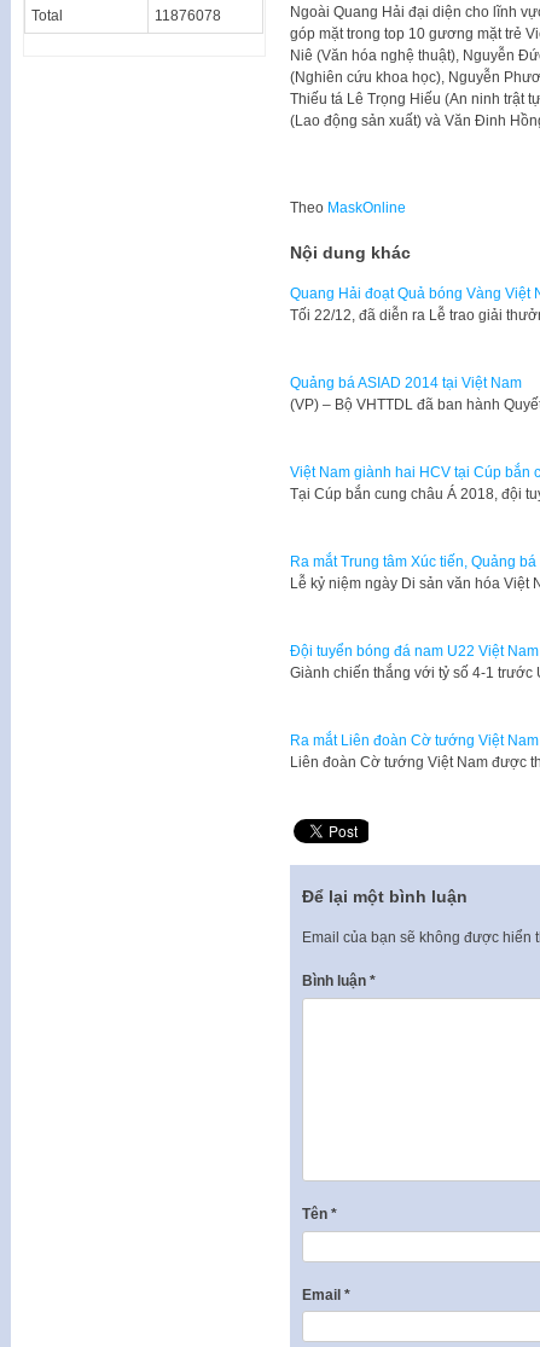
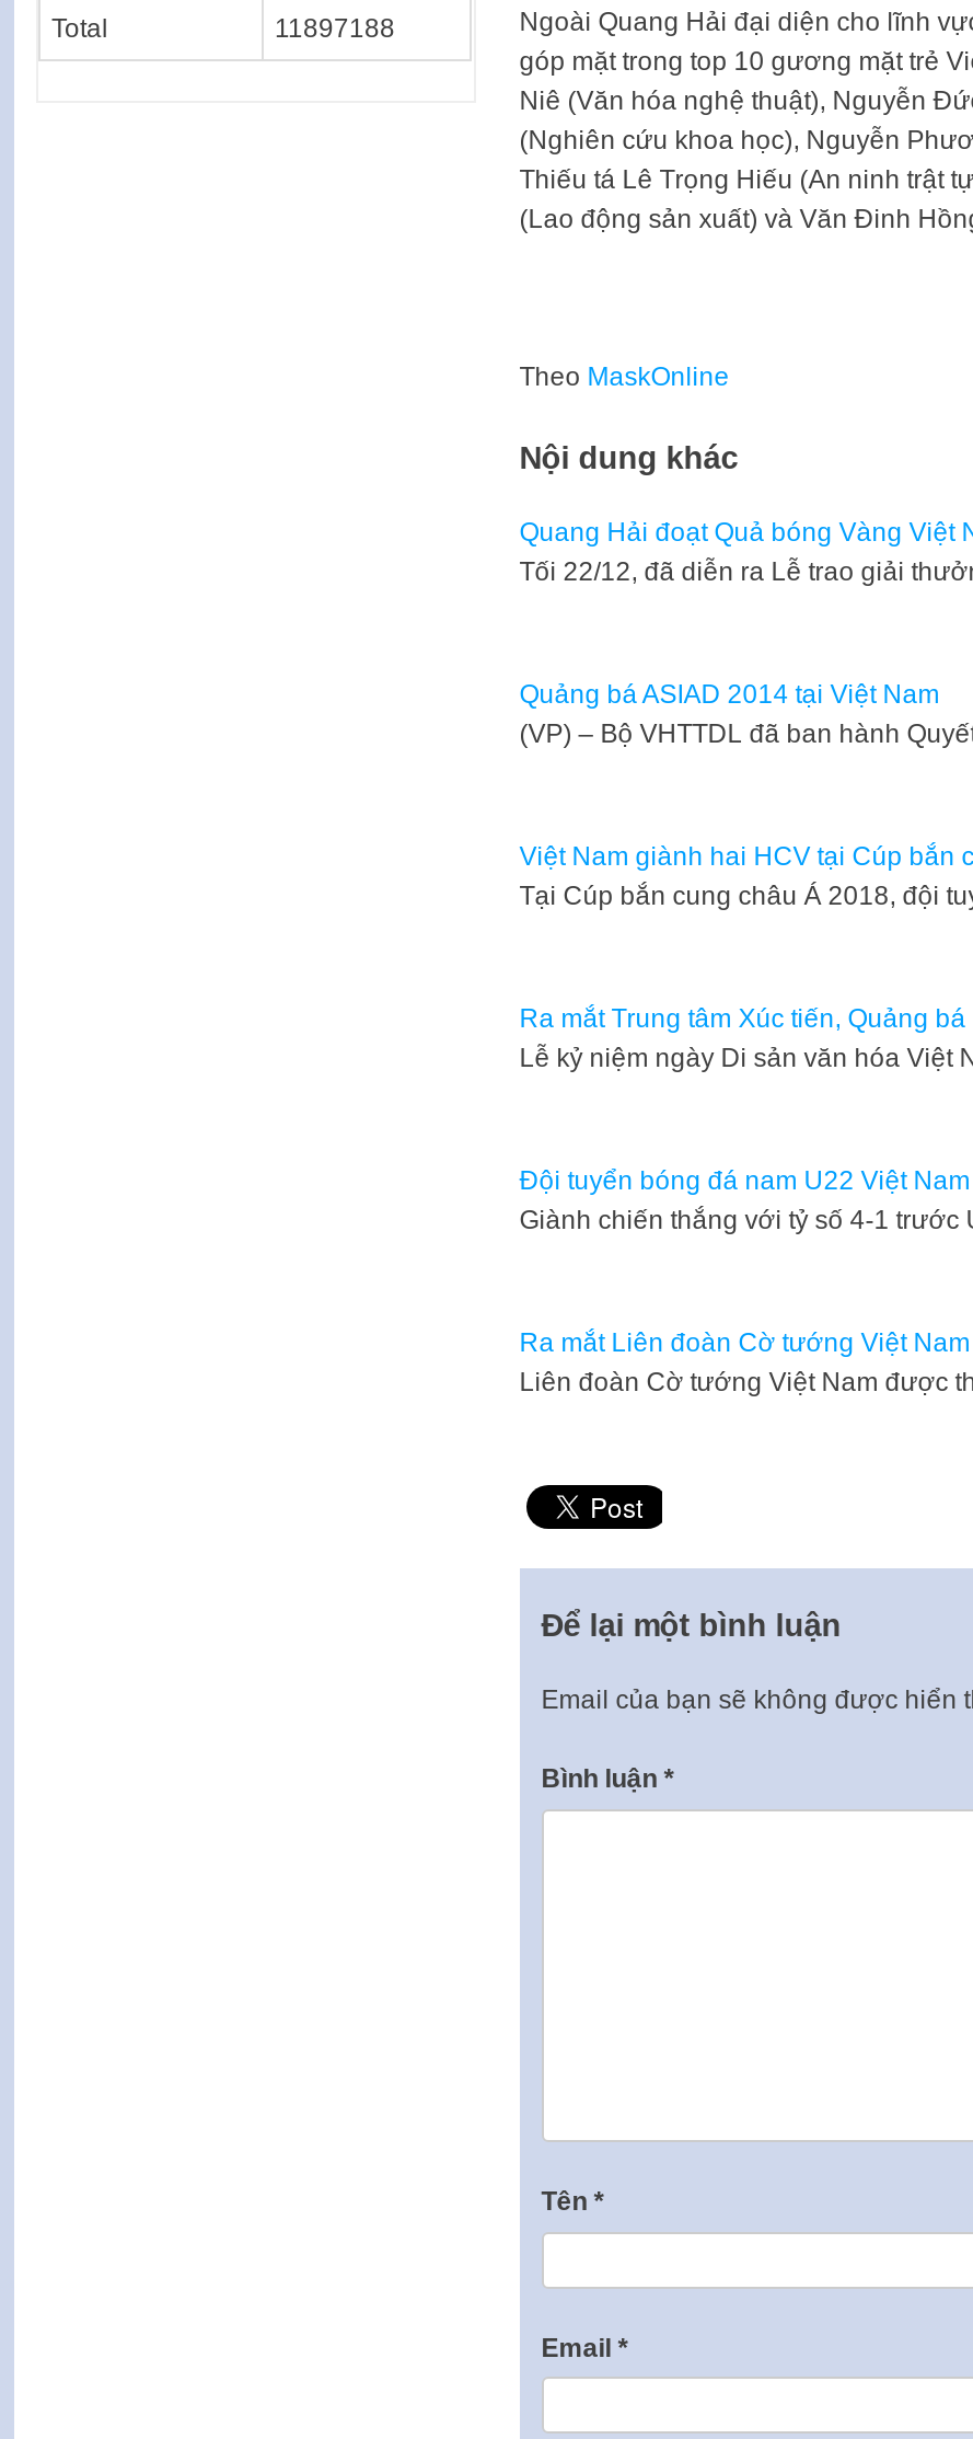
[155,7,221,24] 11876078 -> [275,13,395,44] 11897188

